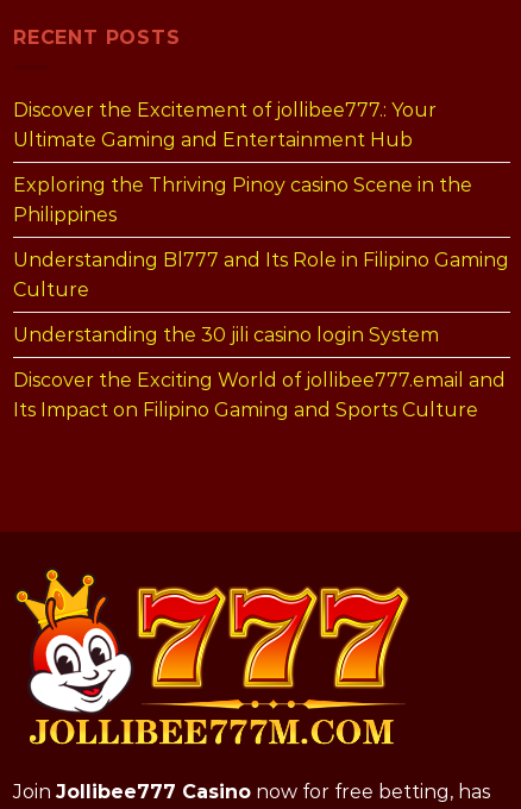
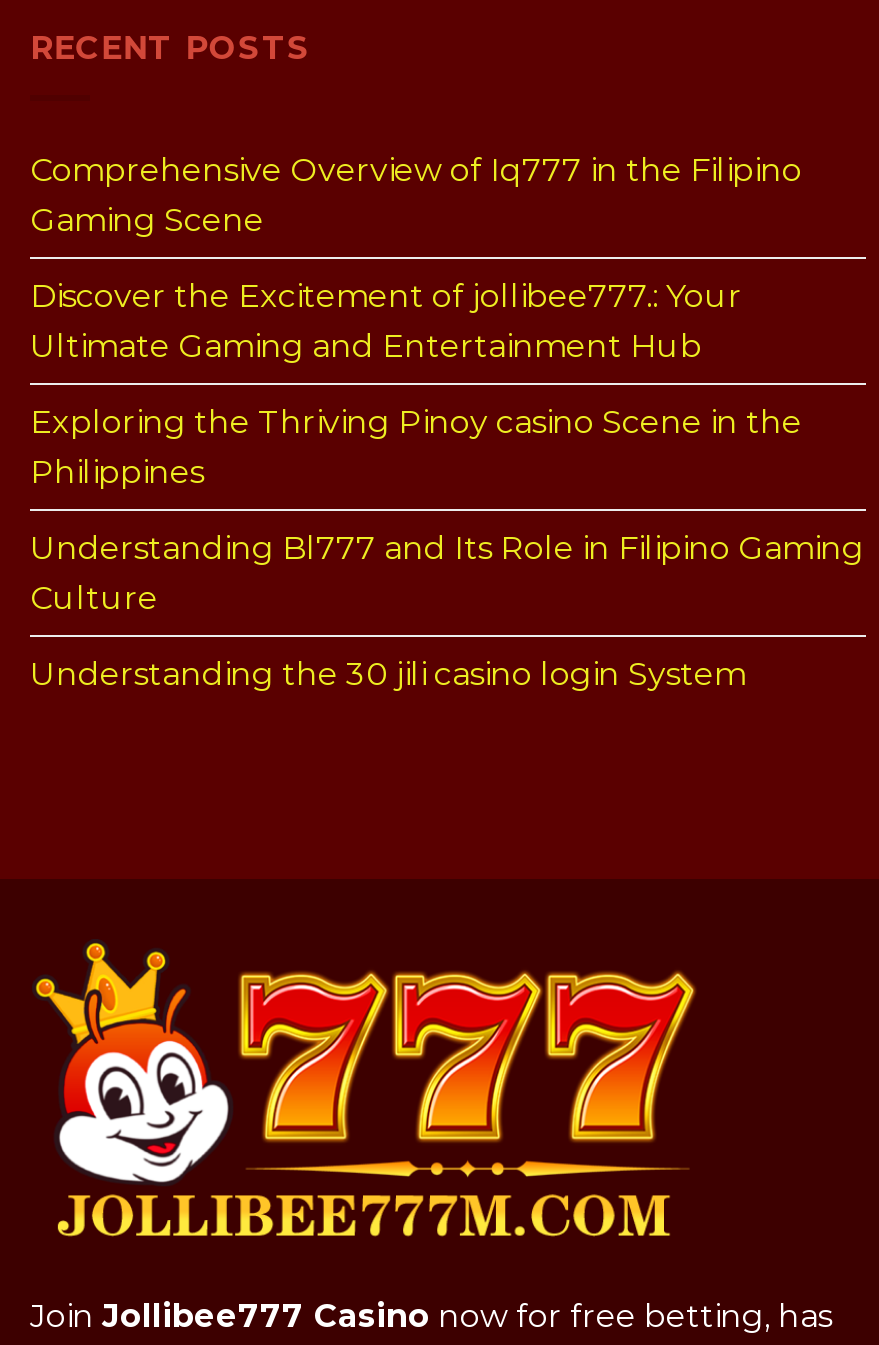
none -> [30,150,802,238] Comprehensive Overview of Iq777 in the Filipino | Gaming Scene
moved [13,98,509,346] -> [30,276,864,692]: Discover the Excitement of jollibee777.: Your | Ultimate Gaming and Entertainment Hub | Exploring the Thriving Pinoy casino Scene in the | Philippines | Understanding Bl777 and Its Role in Filipino Gaming | Culture | Understanding the 30 jili casino login System
[13,368,506,421] Discover the Exciting World of jollibee777.email and | Its Impact on Filipino Gaming and Sports Culture -> none

